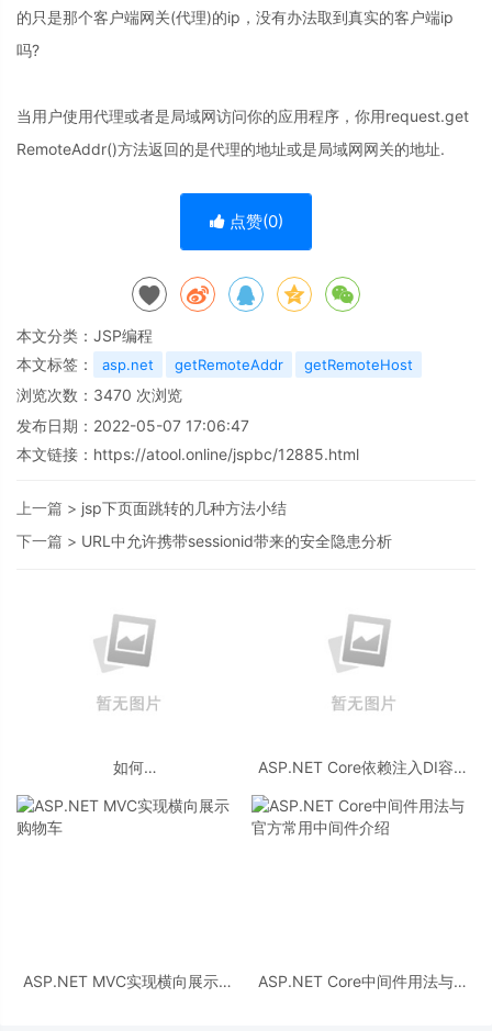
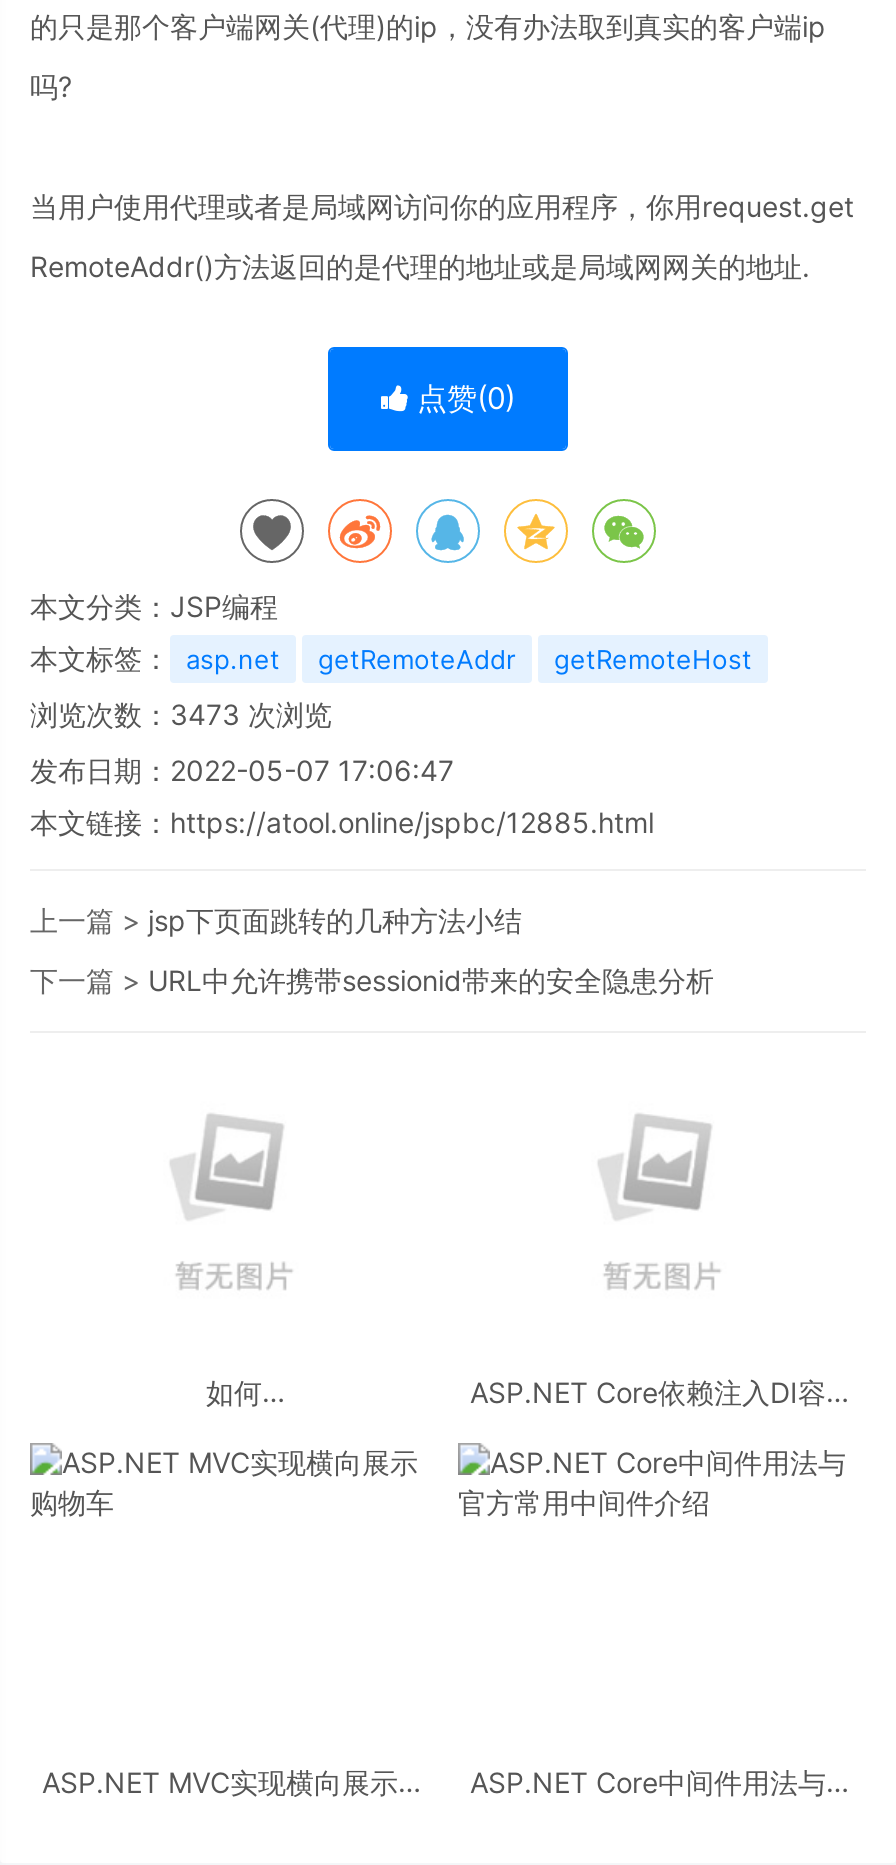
[16,385,182,404] 浏览次数：3470次浏览 -> [30,697,332,731] 浏览次数：3473次浏览

